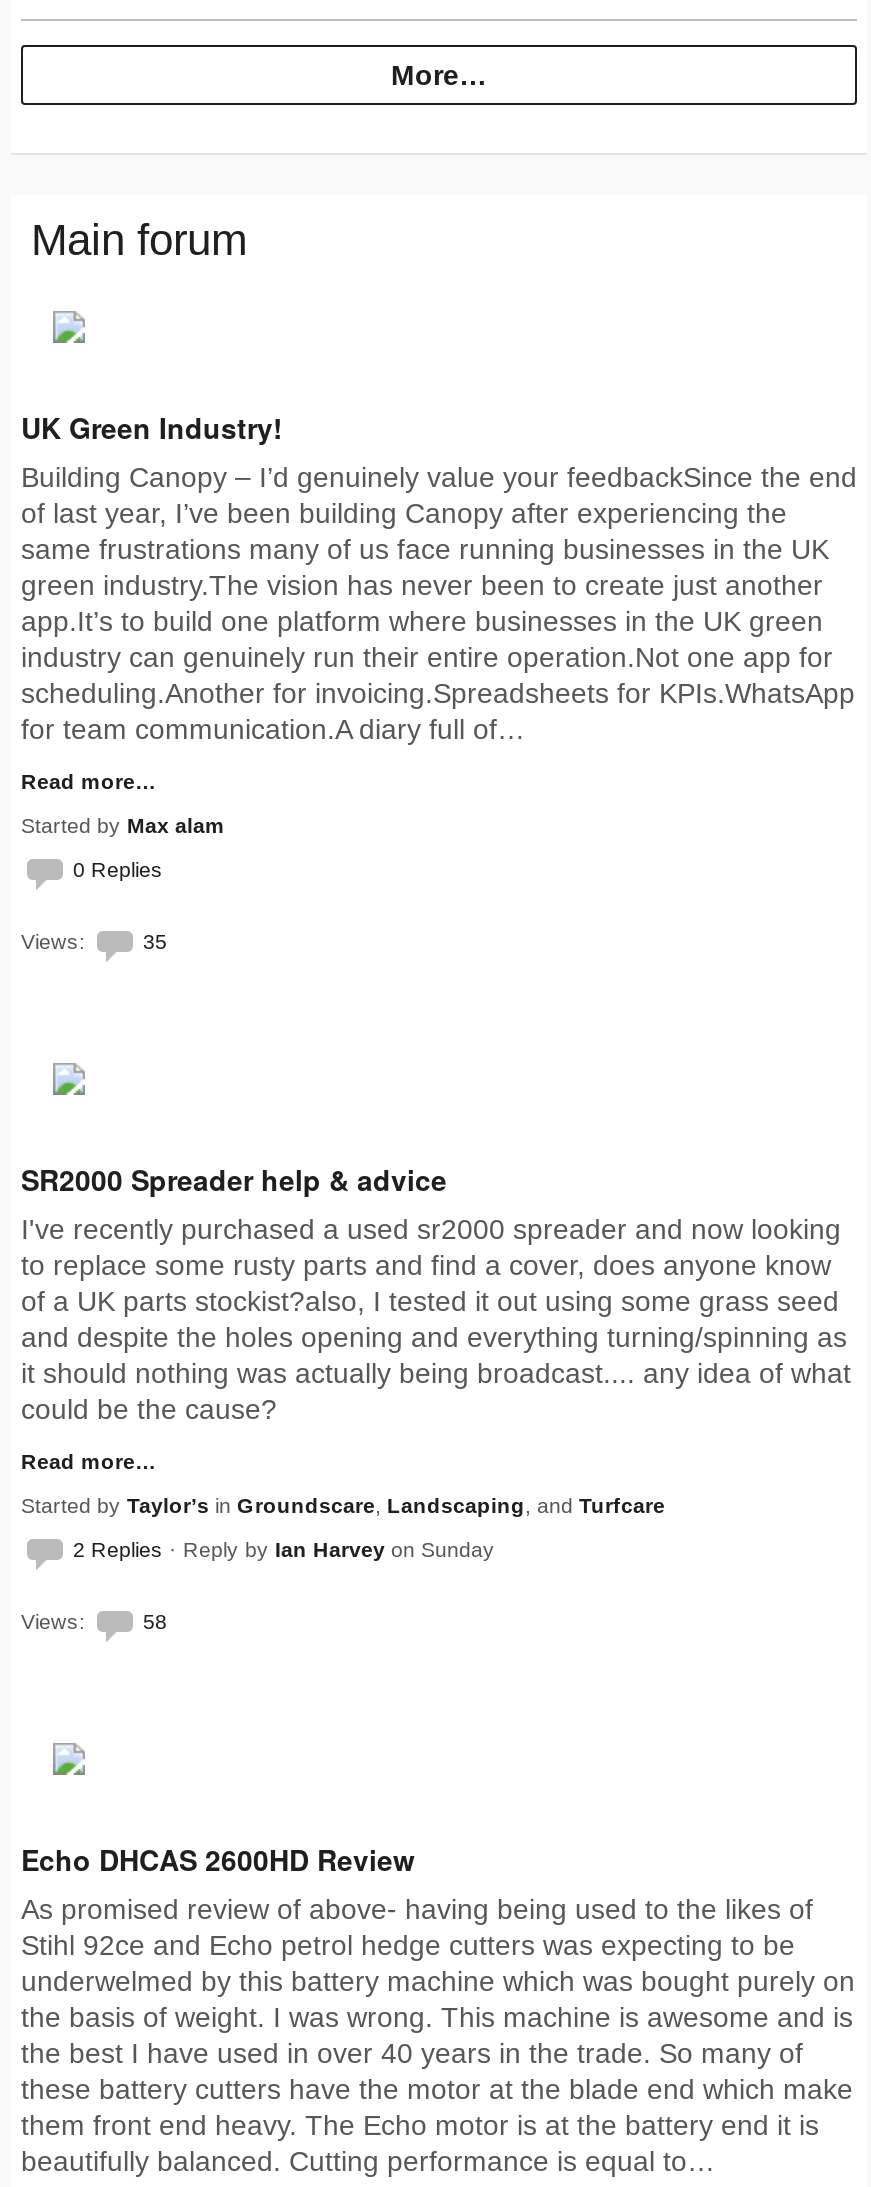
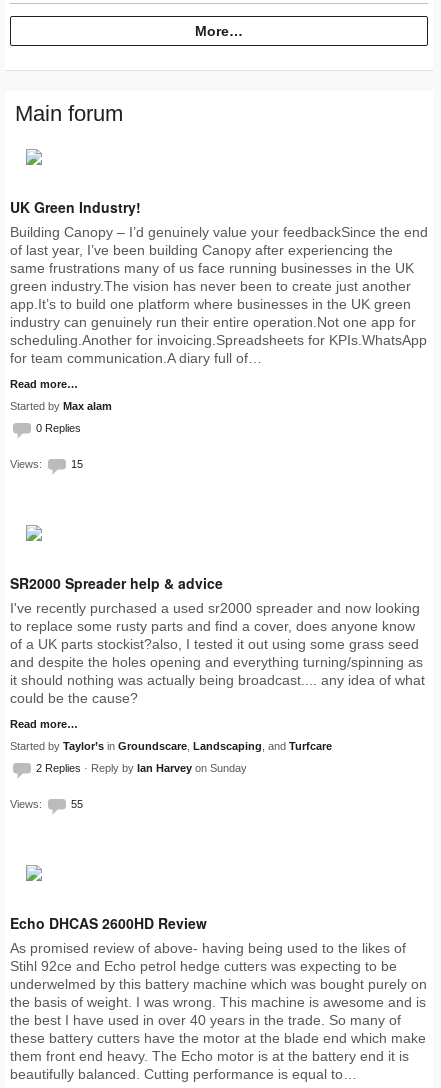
[143,928,167,952] 35 -> [71,458,83,470] 15
[143,1608,167,1632] 58 -> [71,798,83,810] 55

